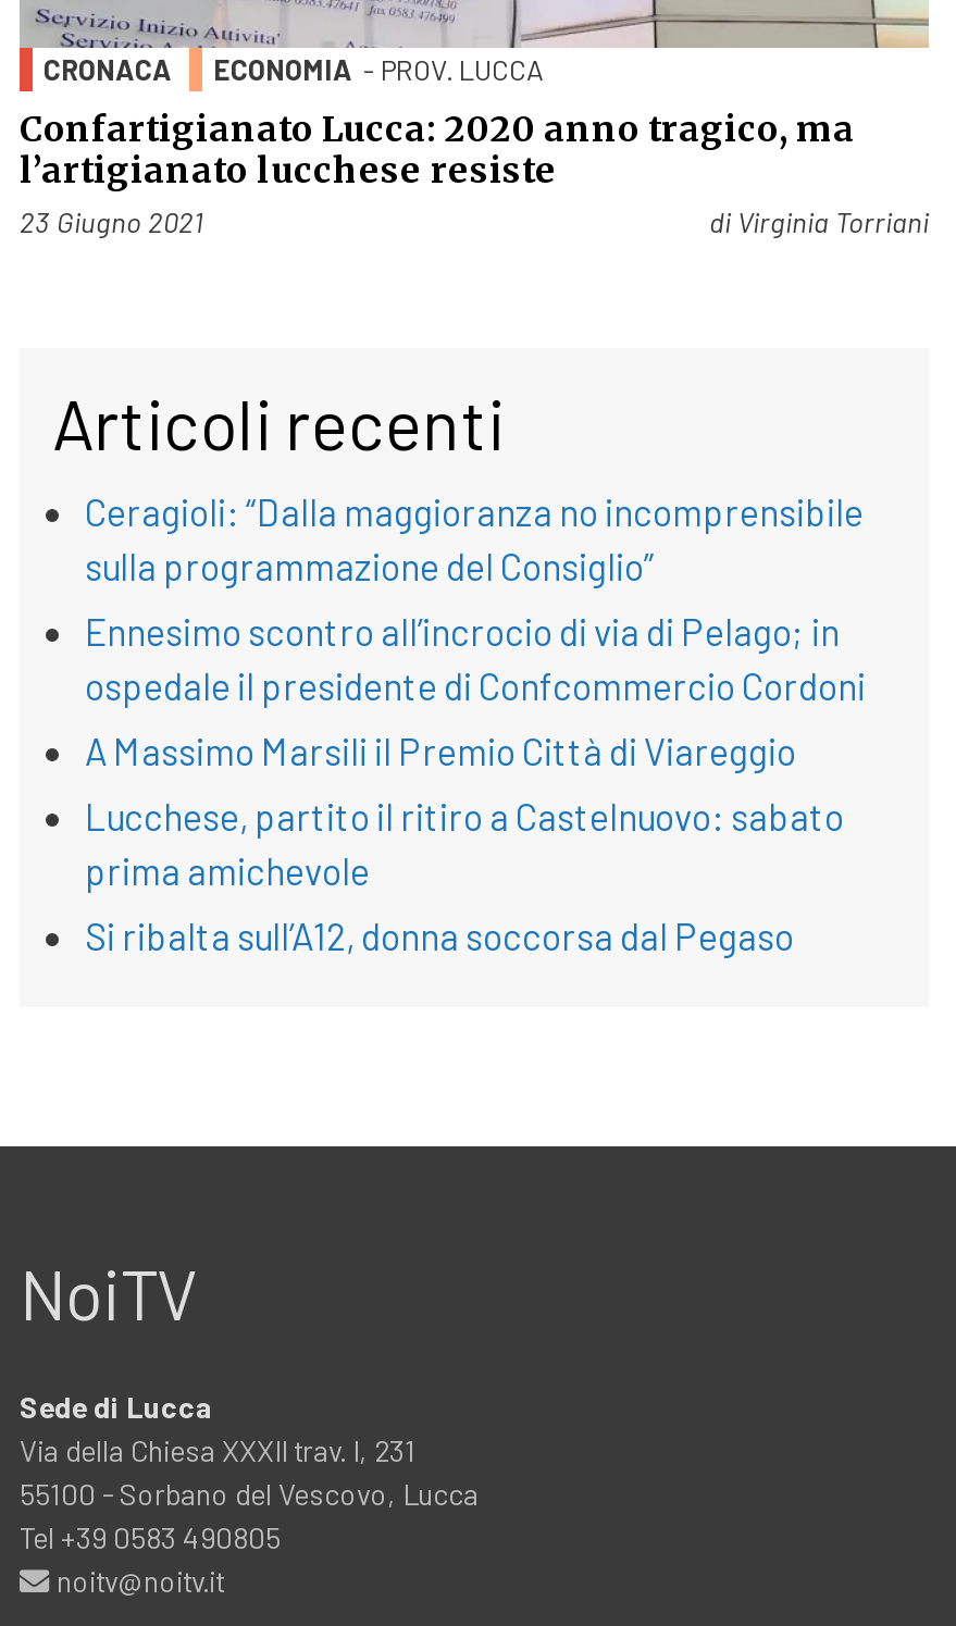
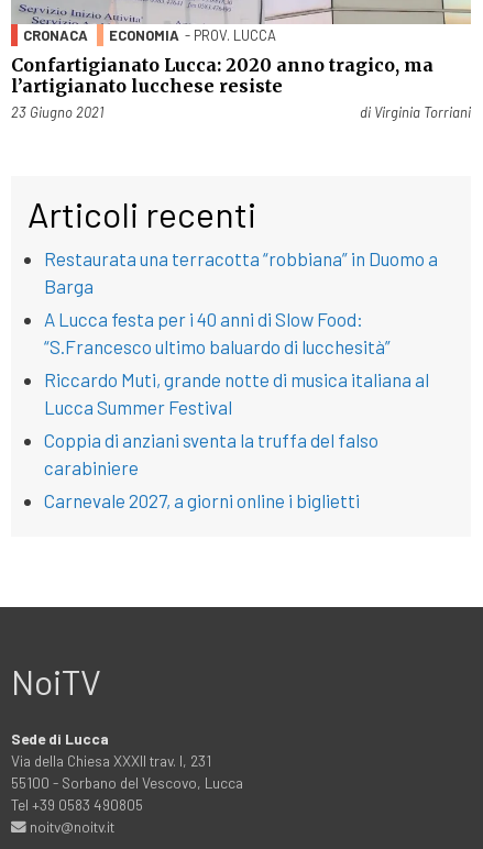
[85,490,864,588] Ceragioli: “Dalla maggioranza no incomprensibile | sulla programmazione del Consiglio” -> [44,248,438,297] Restaurata una terracotta “robbiana” in Duomo a | Barga
[85,609,866,707] Ennesimo scontro all’incrocio di via di Pelago; in | ospedale il presidente di Confcommercio Cordoni -> [44,308,391,358] A Lucca festa per i 40 anni di Slow Food: | “S.Francesco ultimo baluardo di lucchesità”
[85,729,796,772] A Massimo Marsili il Premio Città di Viareggio -> [44,369,429,418] Riccardo Muti, grande notte di musica italiana al | Lucca Summer Festival
[85,794,844,892] Lucchese, partito il ritiro a Castelnuovo: sabato | prima amichevole -> [44,429,378,478] Coppia di anziani sventa la truffa del falso | carabiniere
[85,914,794,957] Si ribalta sull’A12, donna soccorsa dal Pegaso -> [44,489,360,511] Carnevale 2027, a giorni online i biglietti

